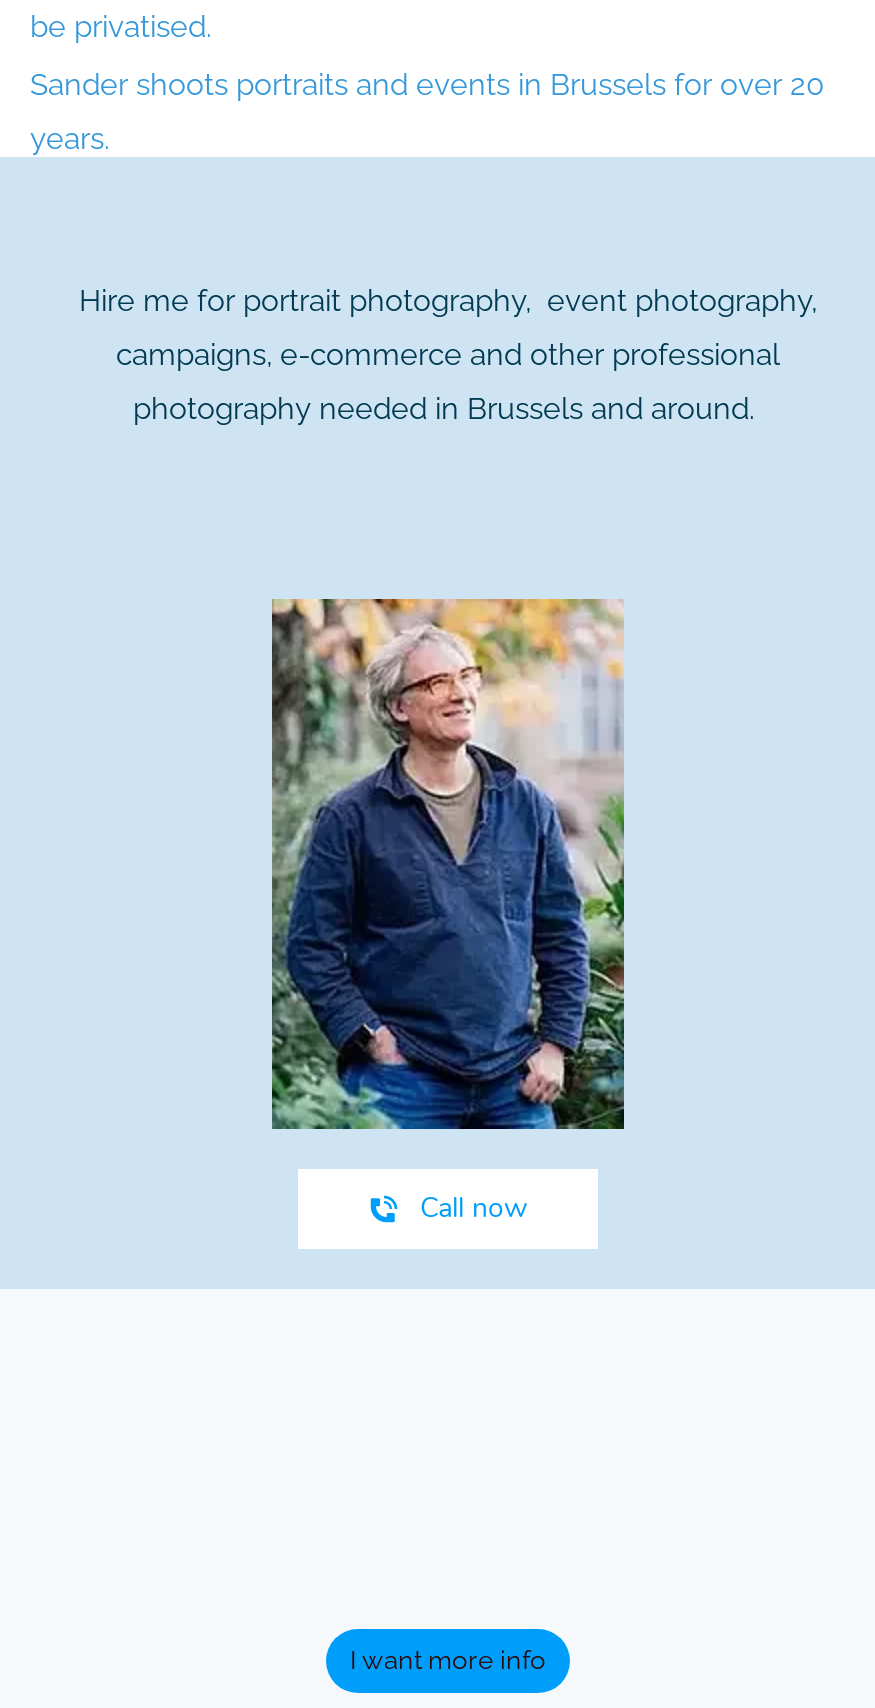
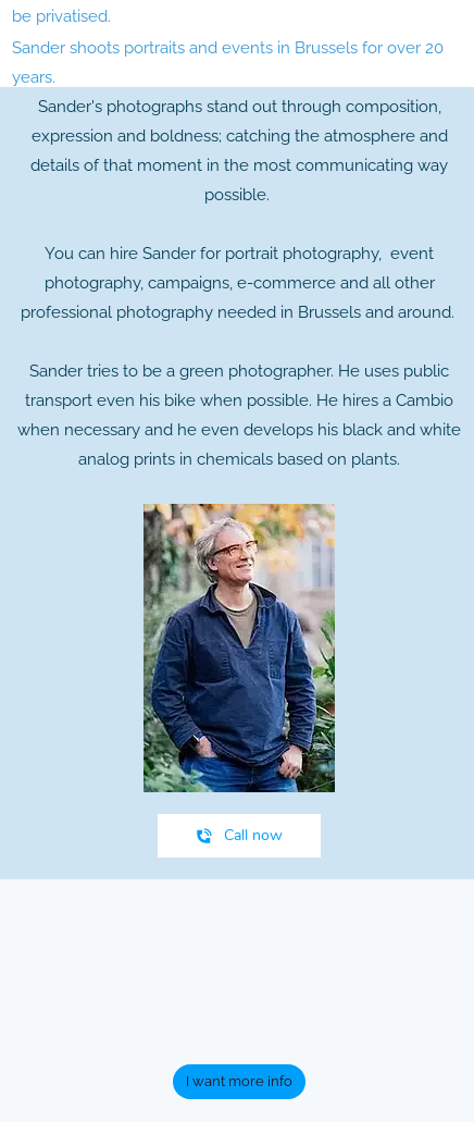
[79,283,817,427] Hire me for portrait photography, event photography, | campaigns, e-commerce and other professional | photography needed in Brussels and around. -> [17,97,461,469] Sander's photographs stand out through composition, | expression and boldness; catching the atmosphere and | details of that moment in the most communicating way | possible. | You can hire Sander for portrait photography, event | photography, campaigns, e-commerce and all other | professional photography needed in Brussels and around. | Sander tries to be a green photographer. He uses public | transport even his bike when possible. He hires a Cambio | when necessary and he even develops his black and white | analog prints in chemicals based on plants.

